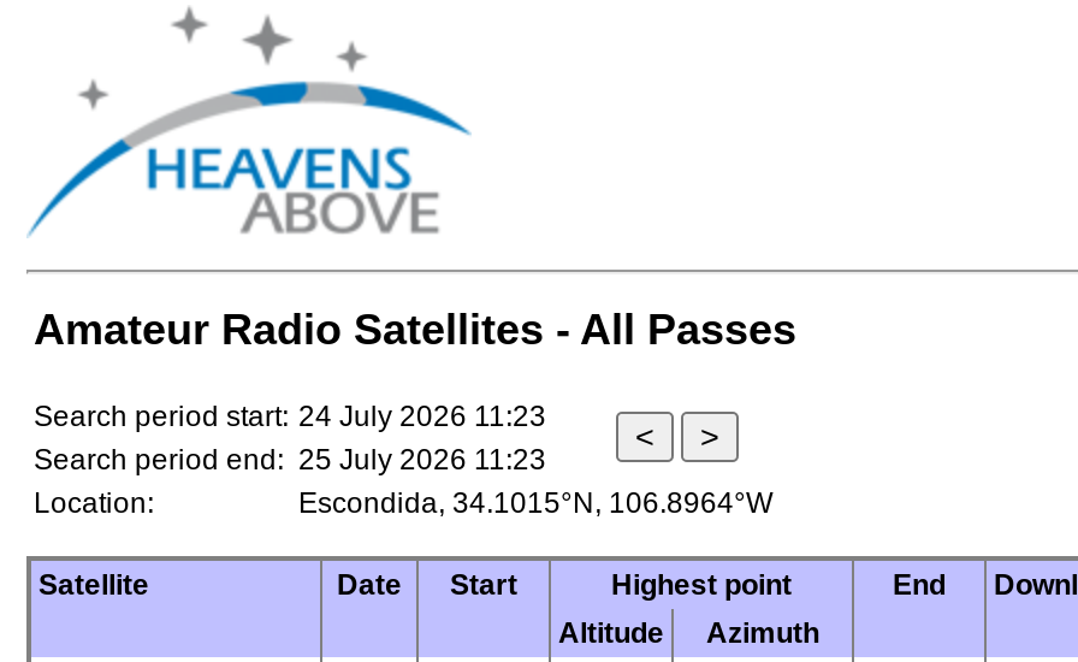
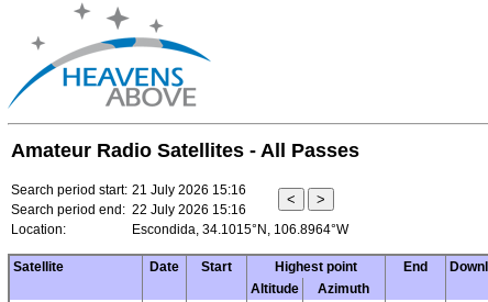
[34,400,546,433] Search period start: 24 July 2026 11:23 -> [11,182,246,198] Search period start: 21 July 2026 15:16
[34,443,546,477] Search period end: 25 July 2026 11:23 -> [11,202,246,217] Search period end: 22 July 2026 15:16

